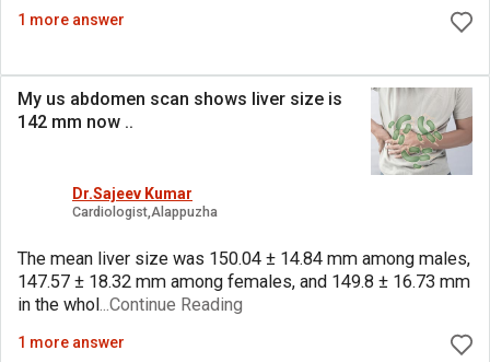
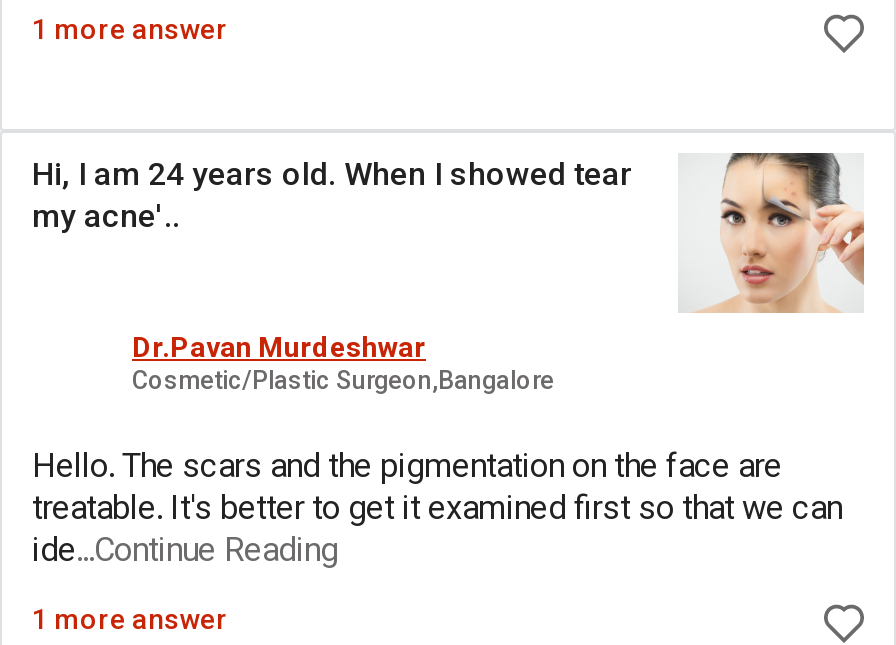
[17,86,474,176] [image] | My us abdomen scan shows liver size is | 142 mm now.. -> [32,151,866,313] [image] | Hi, I am 24 years old. When I showed tear | my acne'..
[72,185,218,220] Dr.Sajeev Kumar | Cardiologist,Alappuzha -> [132,331,554,395] Dr.Pavan Murdeshwar | Cosmetic/Plastic Surgeon,Bangalore
[17,248,470,315] The mean liver size was 150.04 ± 14.84 mm among males, | 147.57 ± 18.32 mm among females, and 149.8 ± 16.73 mm | in the whol...Continue Reading -> [32,447,842,569] Hello. The scars and the pigmentation on the face are | treatable. It's better to get it examined first so that we can | ide...Continue Reading

